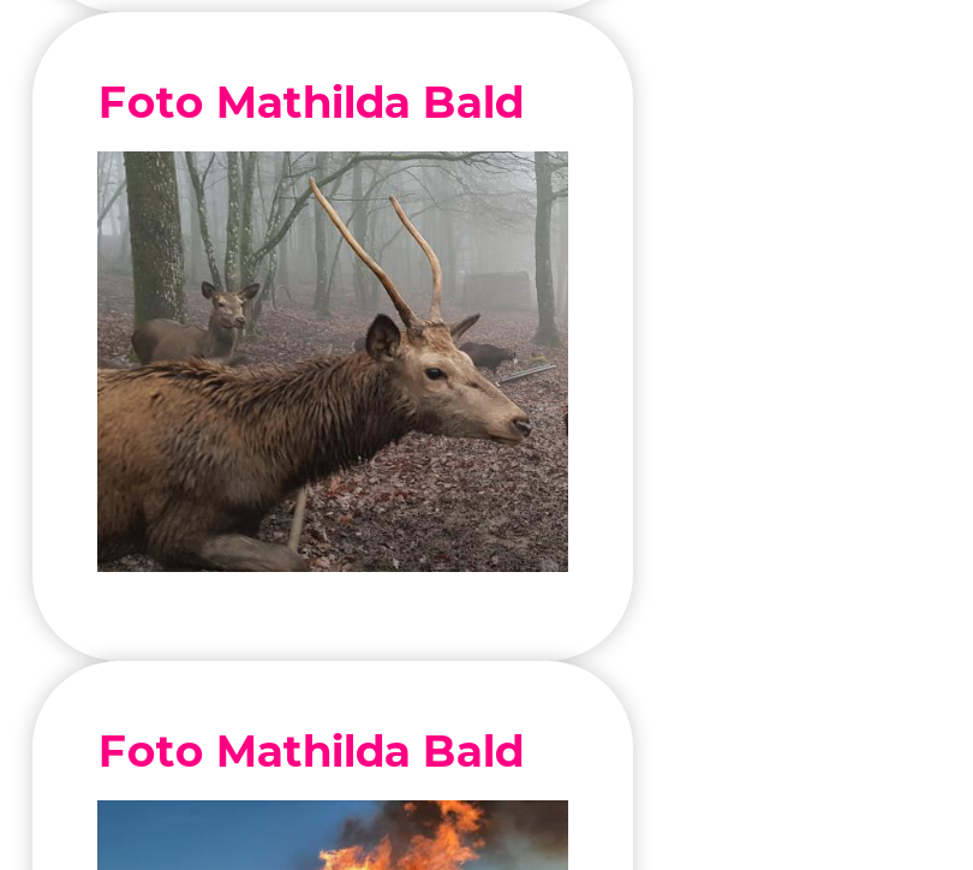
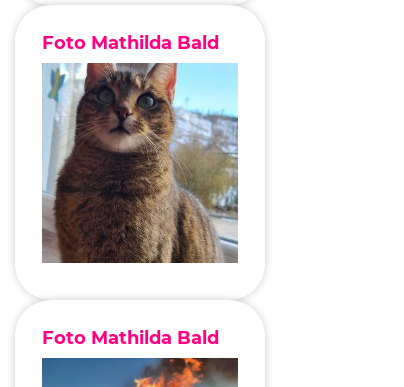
[95,149,571,572] [image] -> [42,63,238,264] [image]

